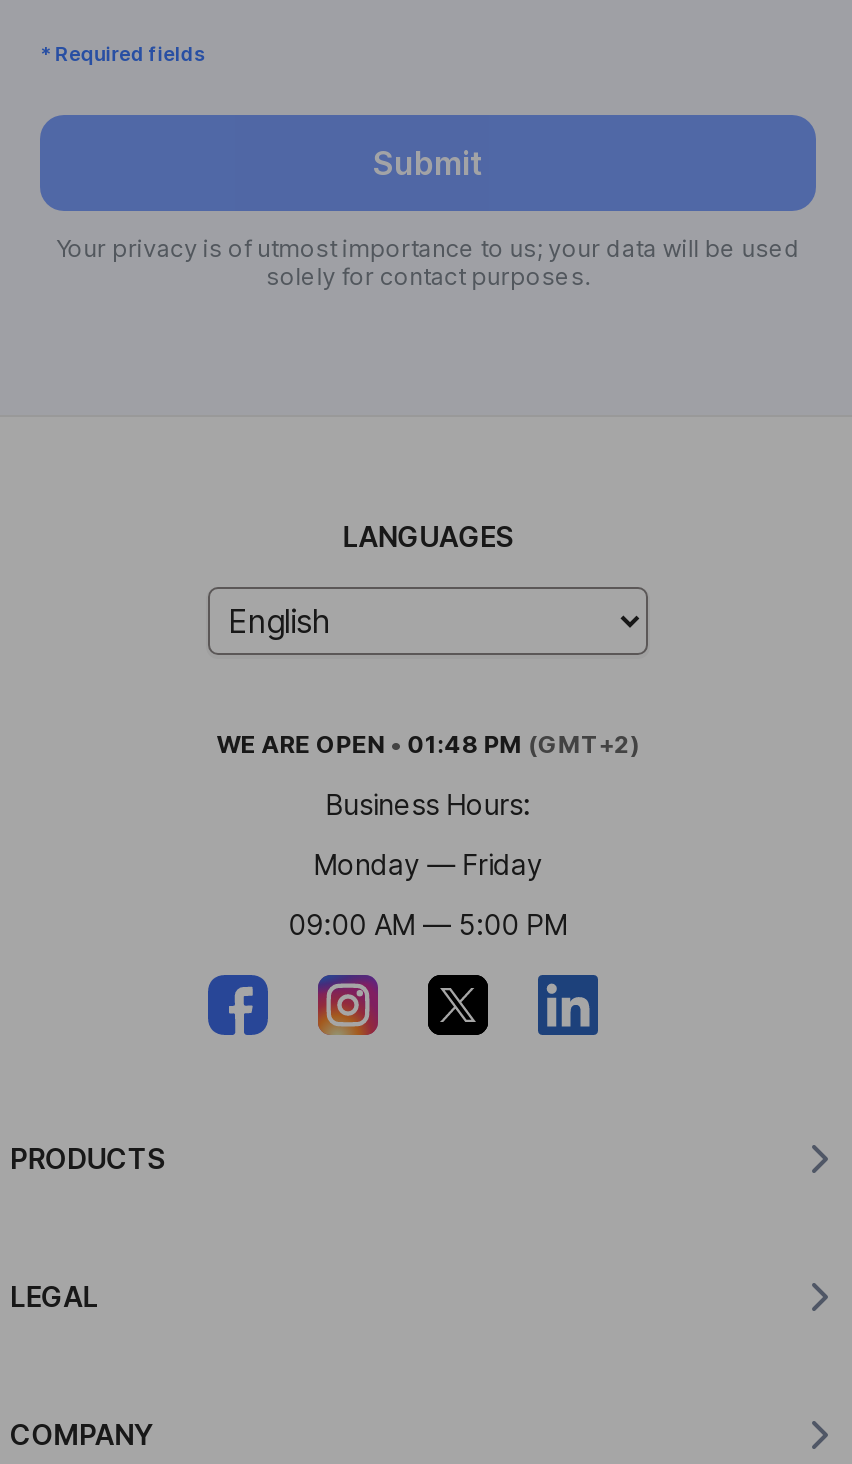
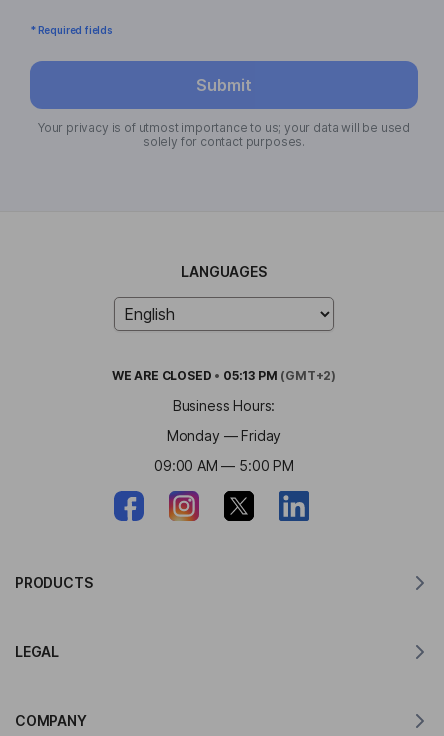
[216,728,640,758] WE ARE OPEN • 01:48 PM (GMT+2) -> [112,368,336,383] WE ARE CLOSED • 05:13 PM (GMT+2)

